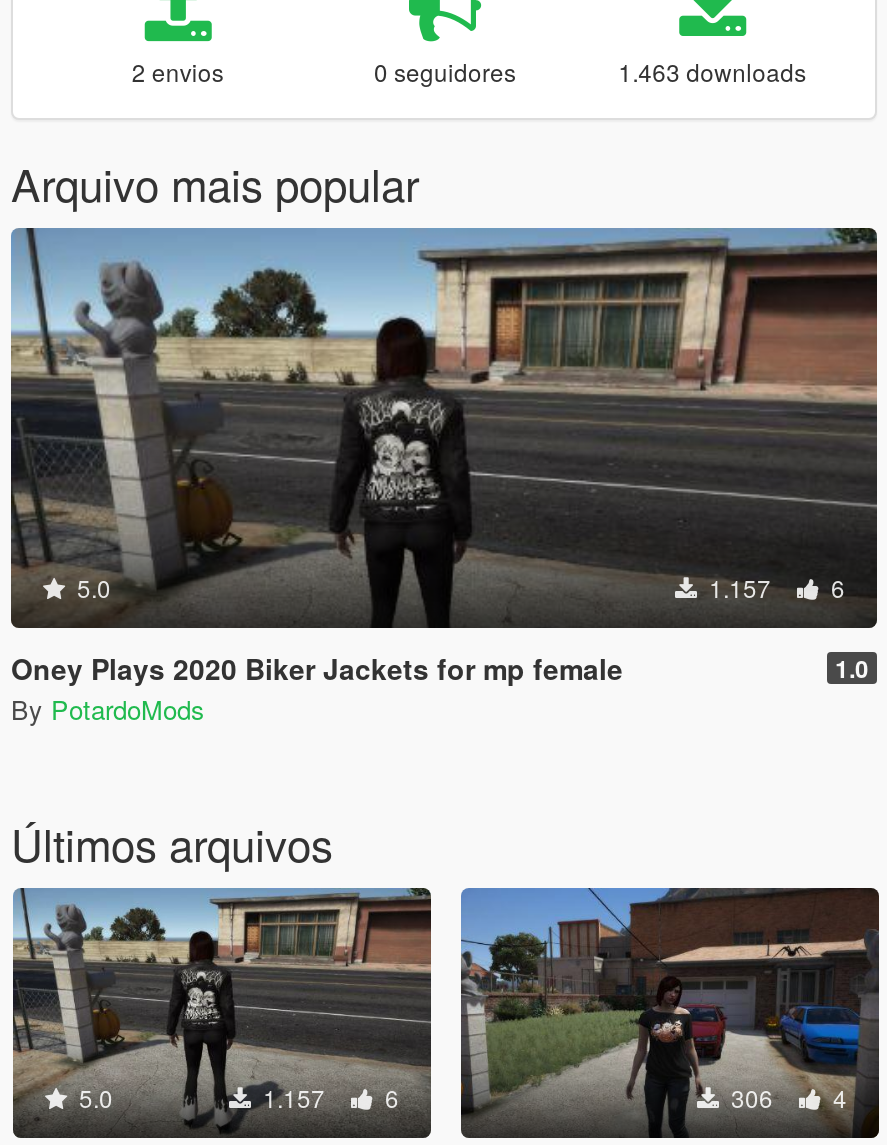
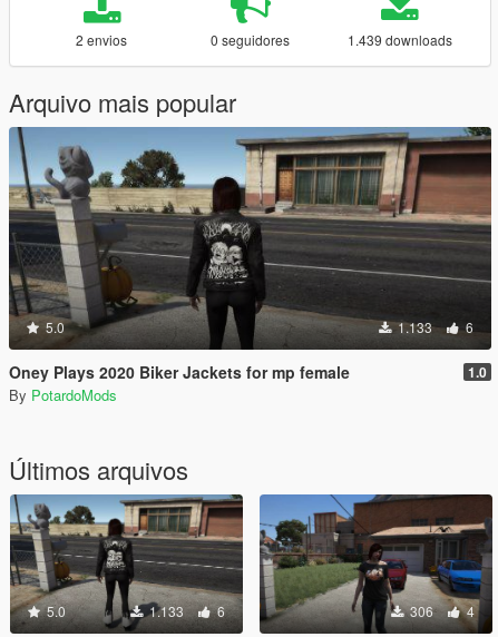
[618,53,806,87] 1.463 downloads -> [347,30,452,49] 1.439 downloads
[703,569,845,603] 1.157 6 -> [394,317,473,336] 1.133 6
[257,1079,399,1113] 1.157 6 -> [146,601,225,620] 1.133 6

